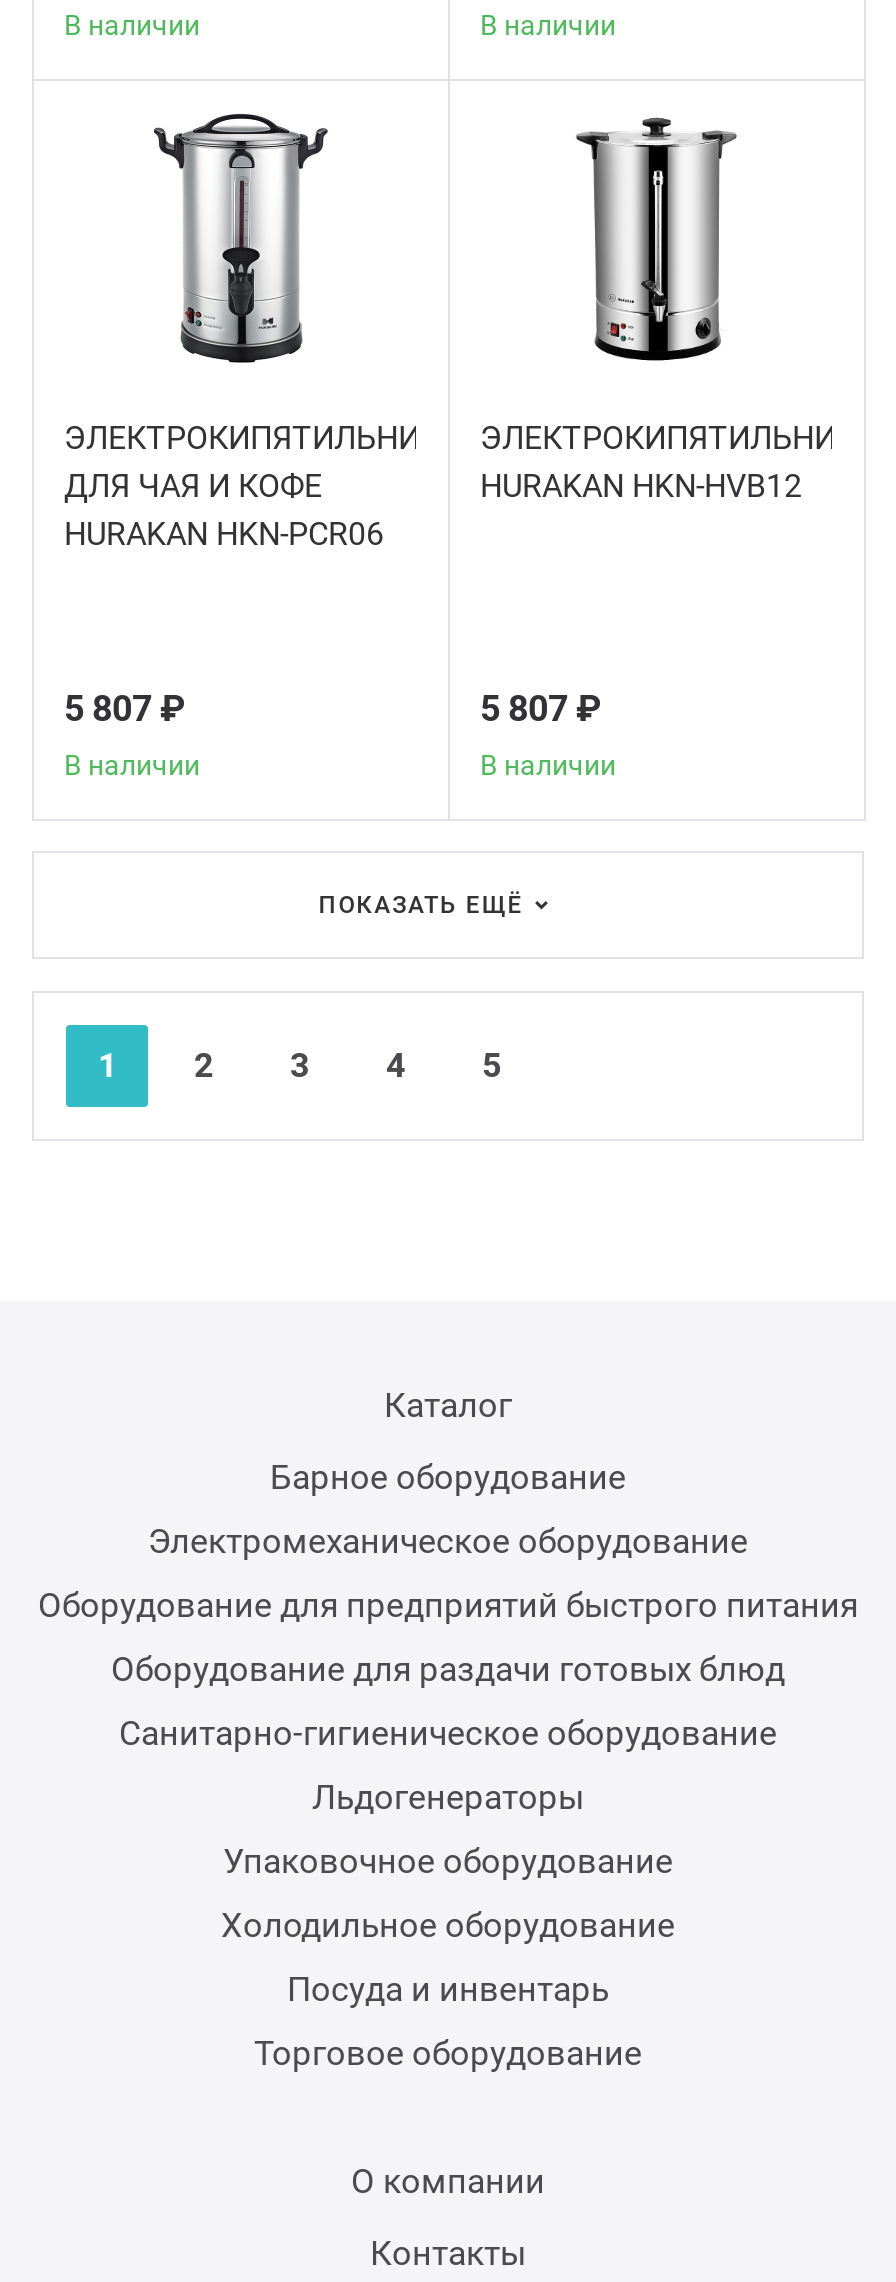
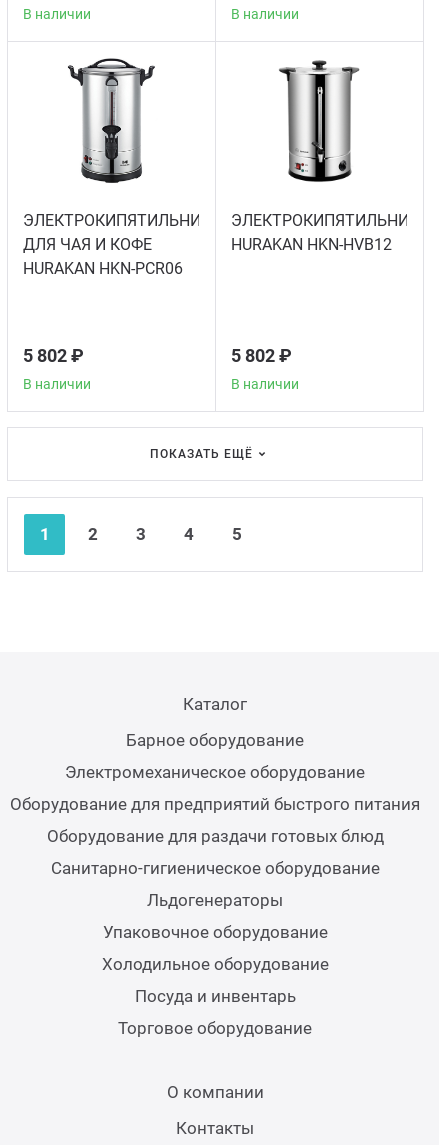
[64,687,186,729] 5 807 ₽ -> [23,345,84,366] 5 802 ₽
[480,687,602,729] 5 807 ₽ -> [231,345,292,366] 5 802 ₽

